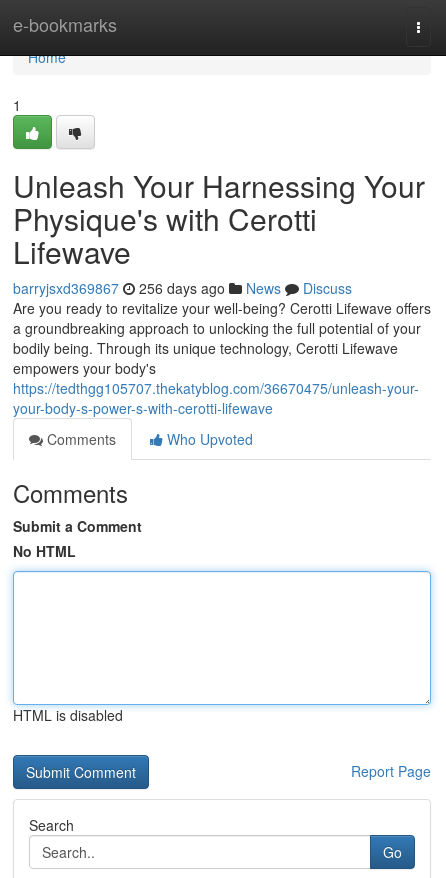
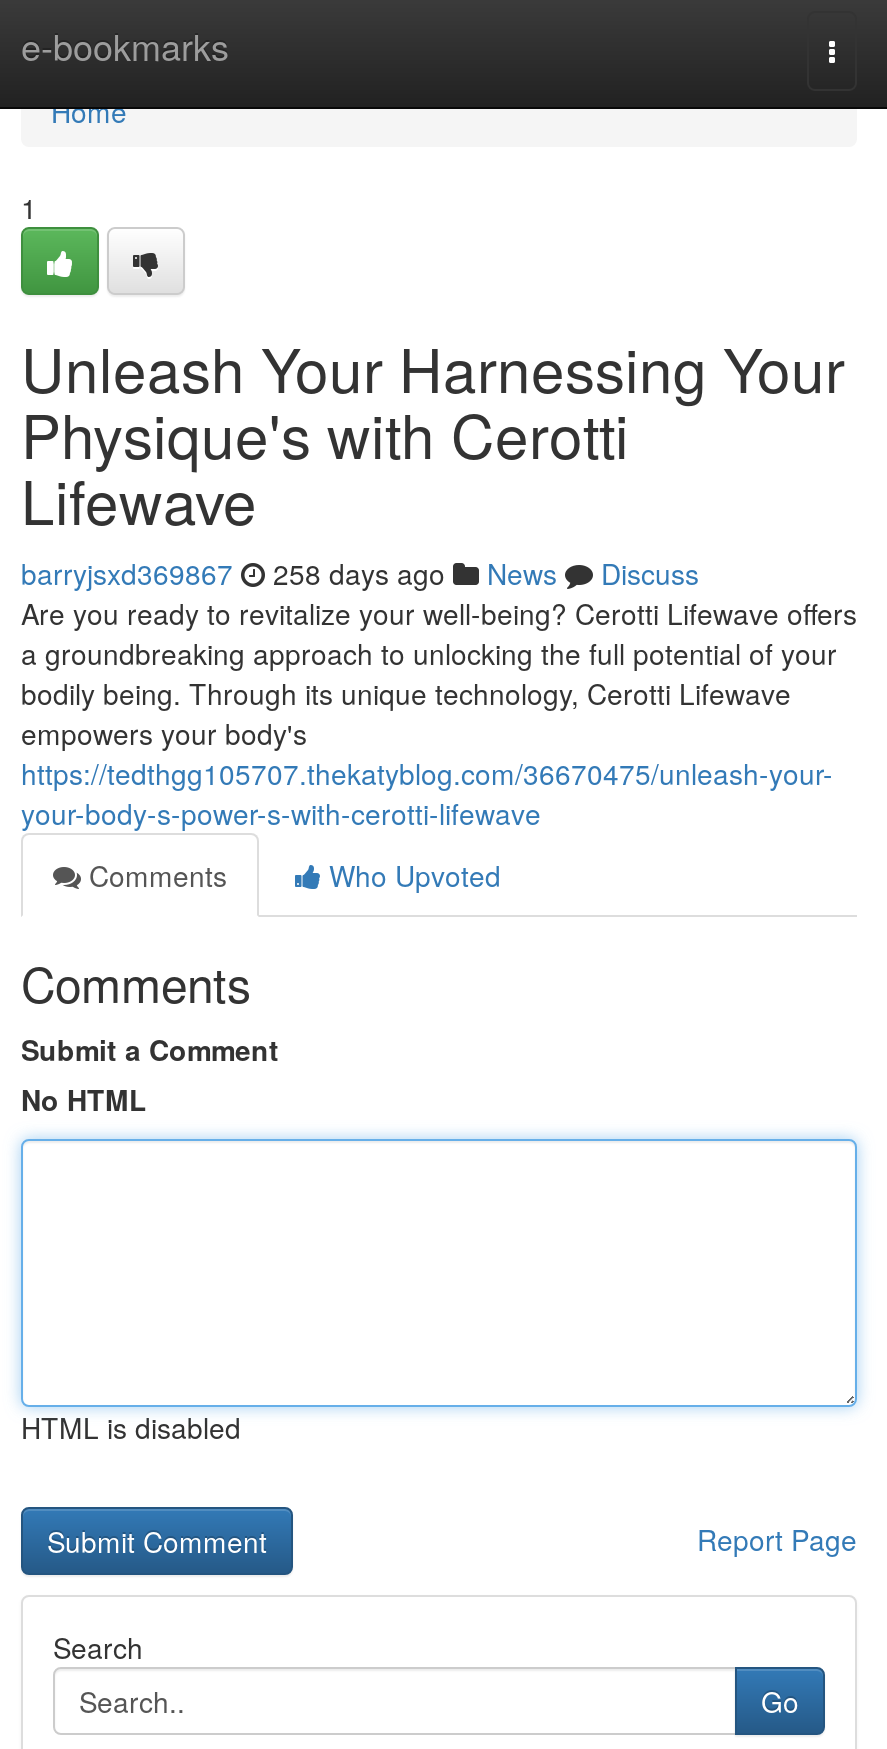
[13,278,352,298] barryjsxd369867 256 days ago News Discuss -> [21,553,699,593] barryjsxd369867 258 days ago News Discuss

